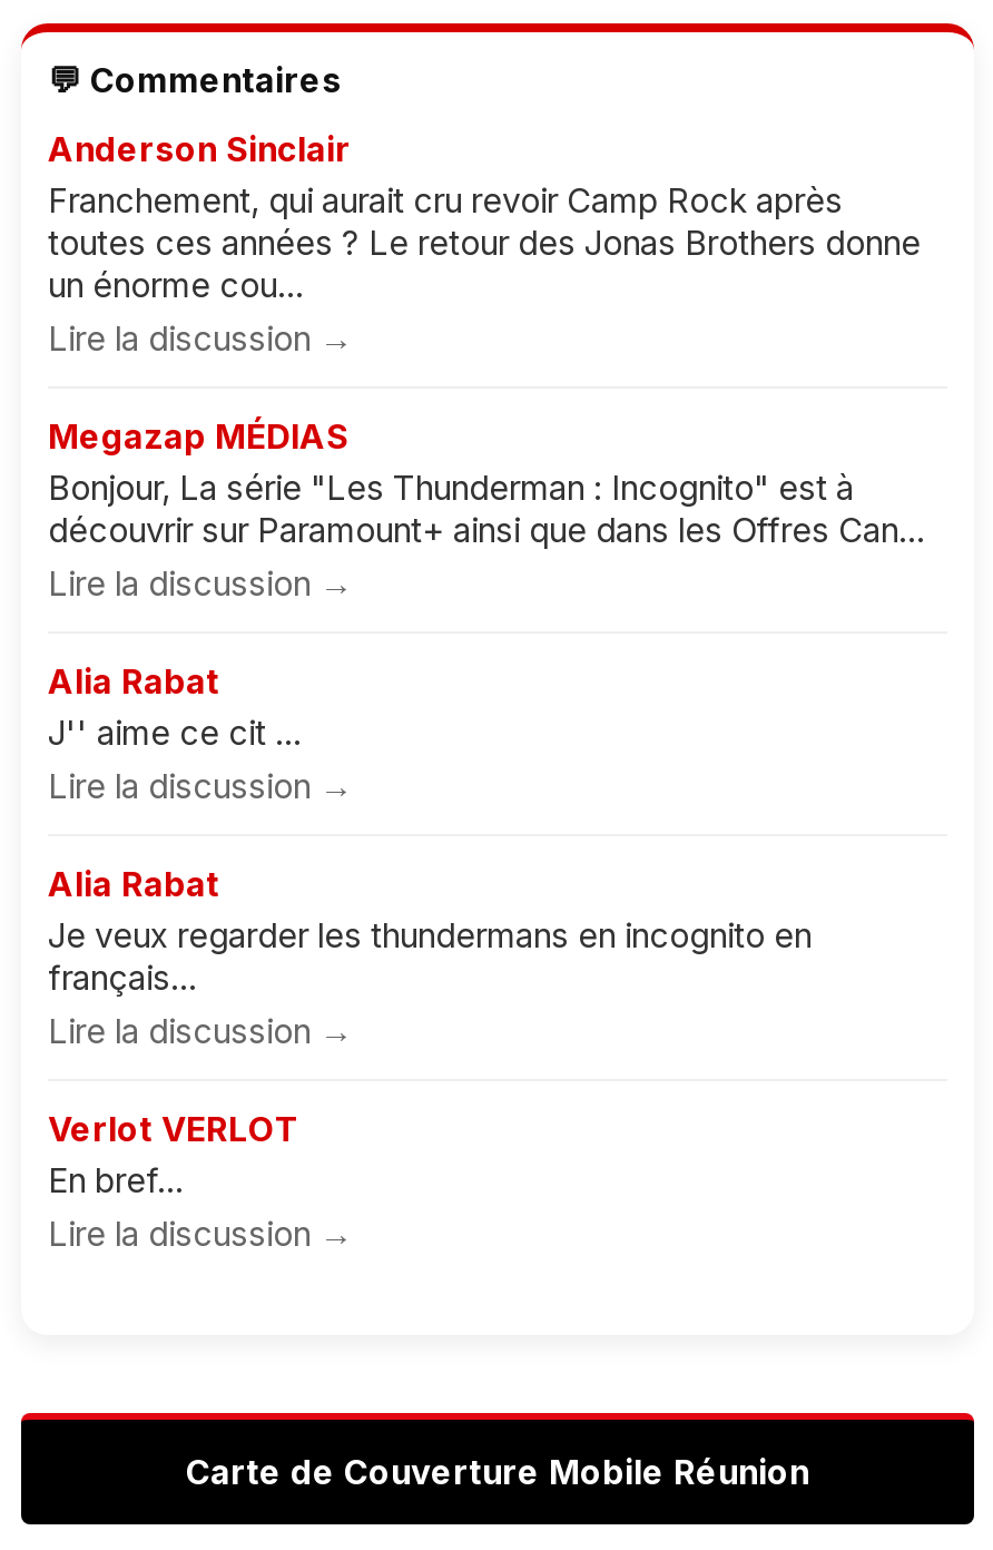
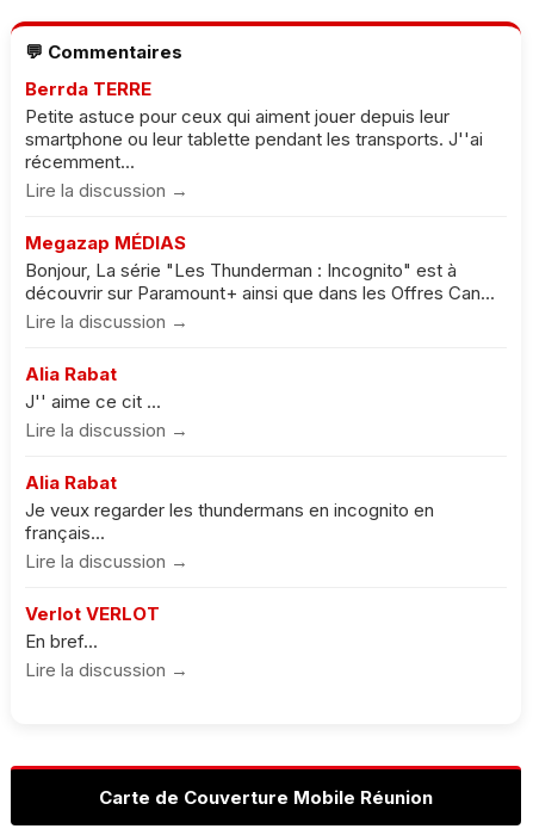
[48,128,921,306] Anderson Sinclair | Franchement, qui aurait cru revoir Camp Rock après | toutes ces années ? Le retour des Jonas Brothers donne | un énorme cou... -> [25,78,483,173] Berrda TERRE | Petite astuce pour ceux qui aiment jouer depuis leur | smartphone ou leur tablette pendant les transports. J''ai | récemment...

